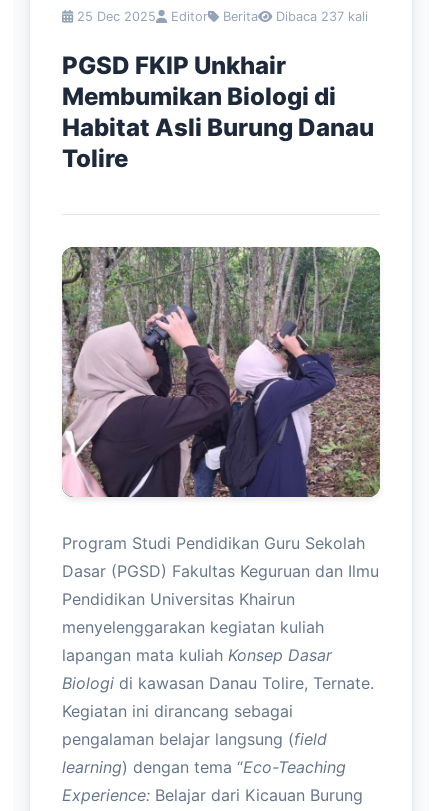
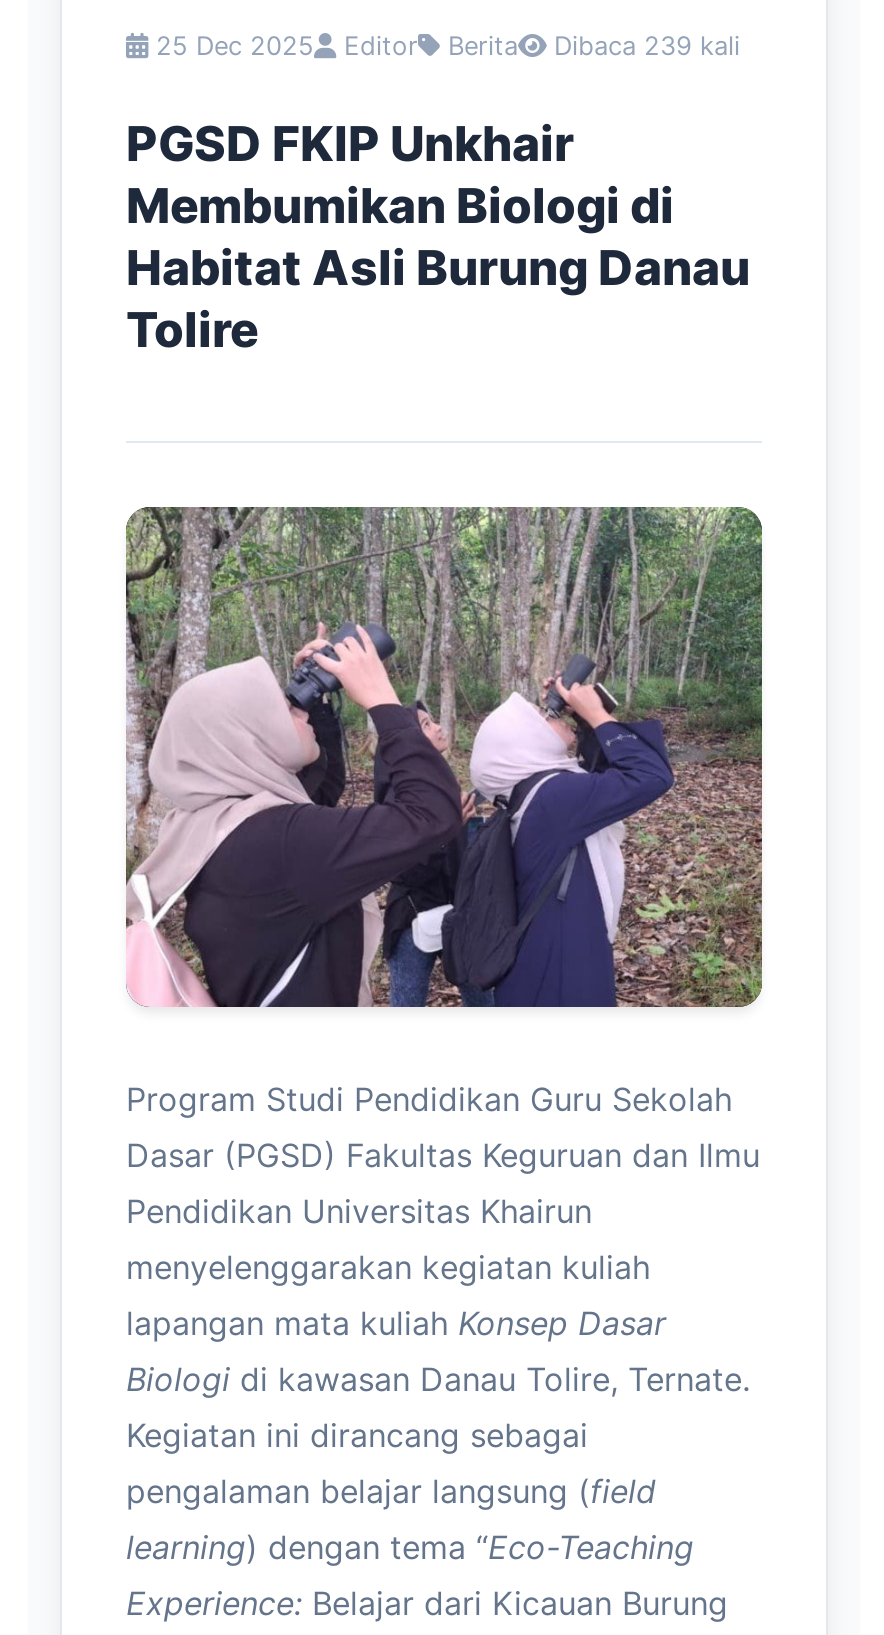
[77,9,368,24] 25 Dec 2025 Editor Berita Dibaca 237 kali -> [156,31,740,61] 25 Dec 2025 Editor Berita Dibaca 239 kali

